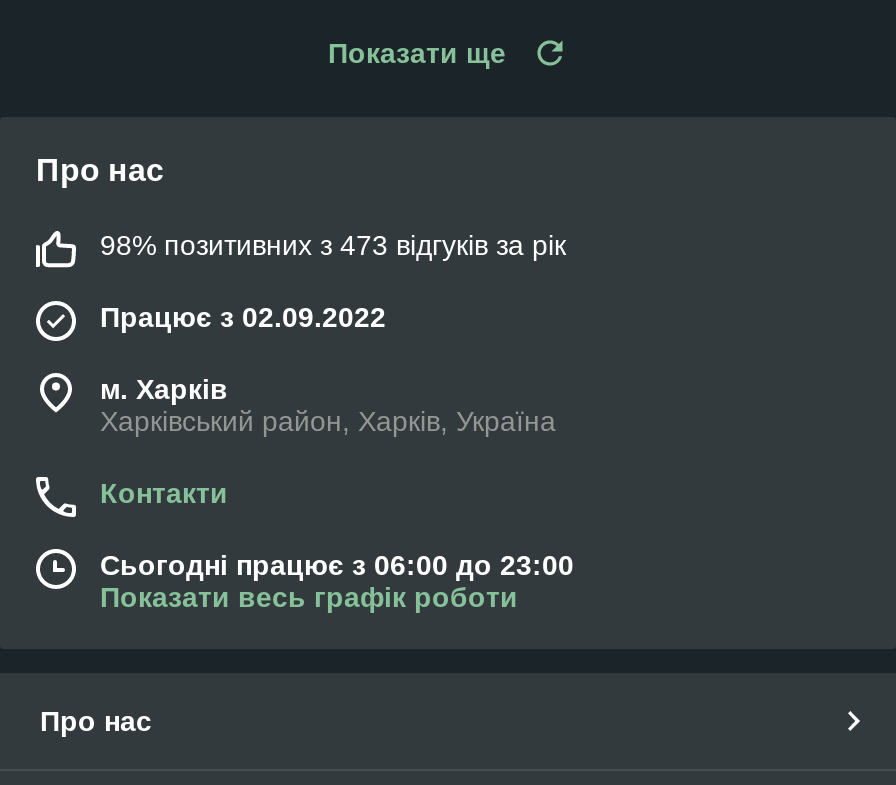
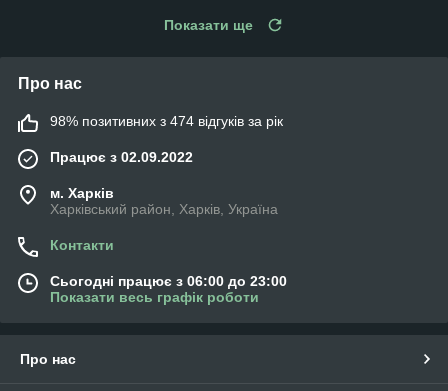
[100,229,566,261] 98% позитивних з 473 відгуків за рік -> [50,113,283,129] 98% позитивних з 474 відгуків за рік

